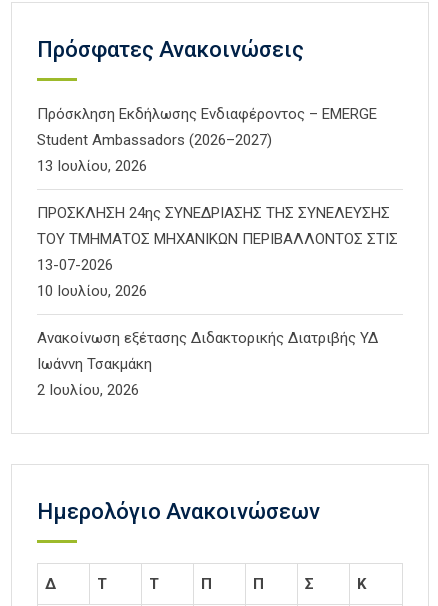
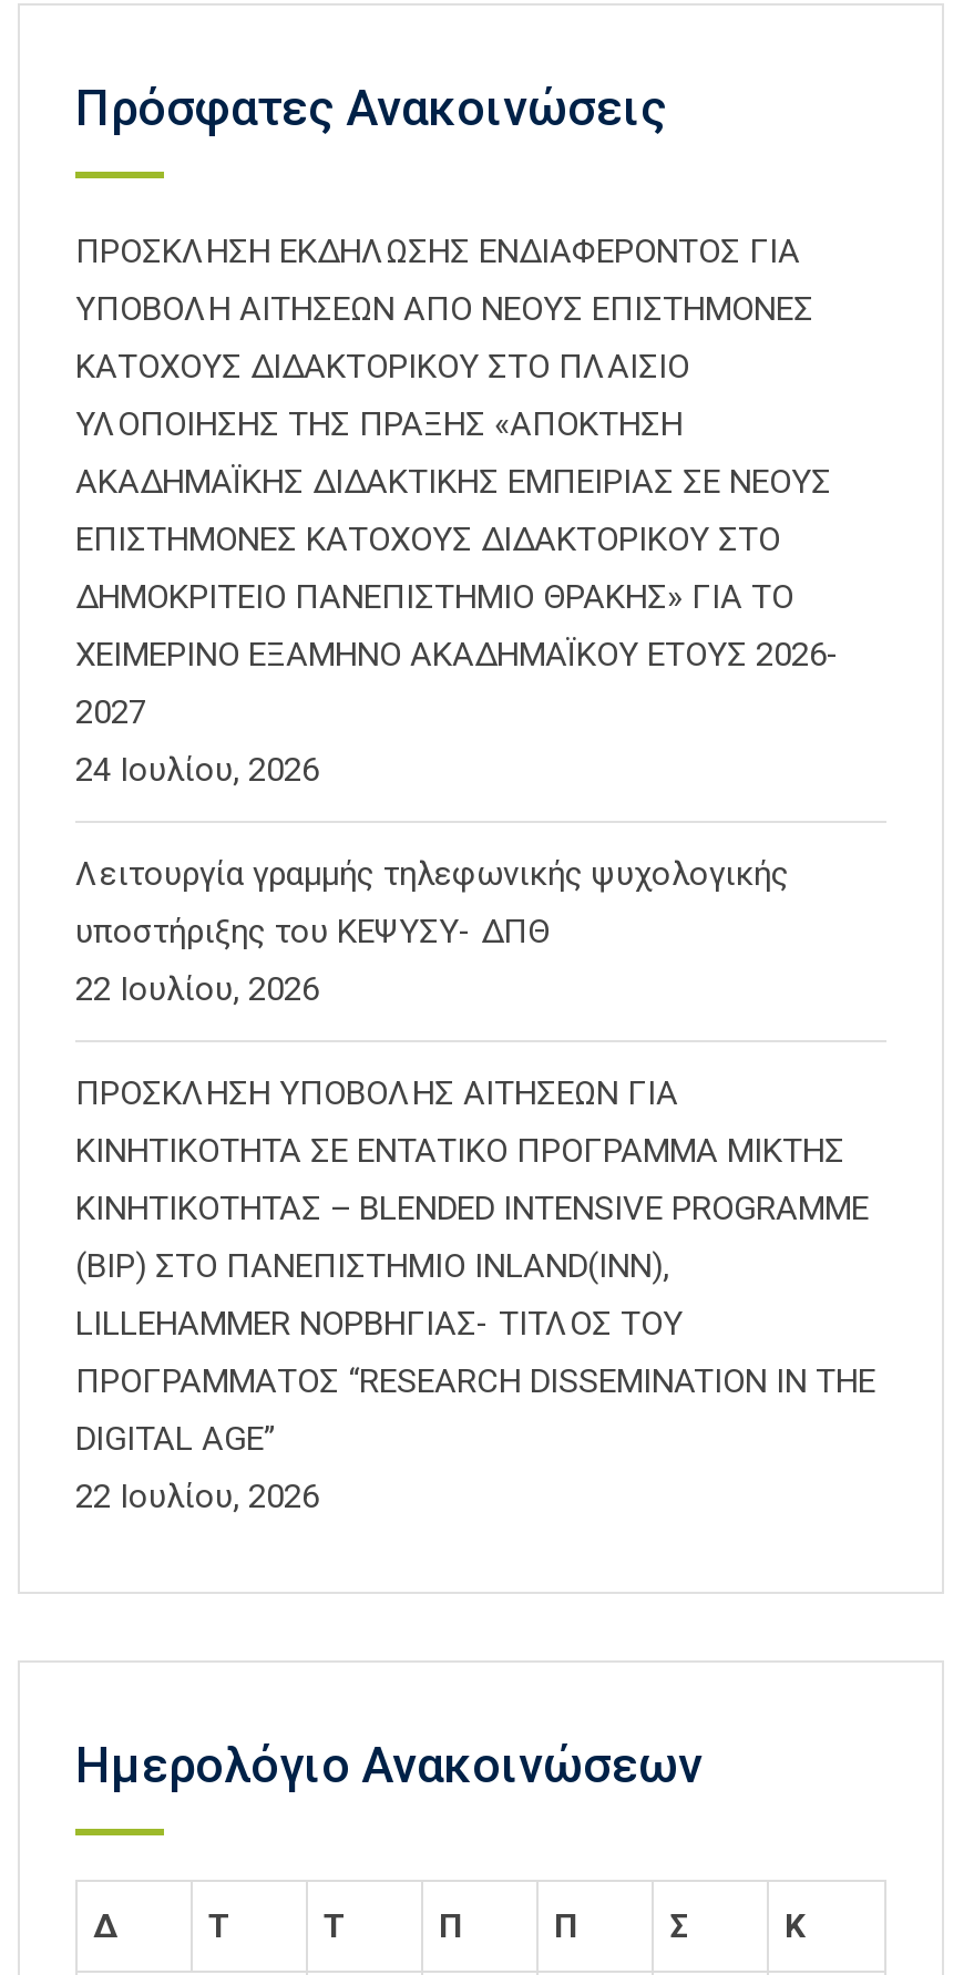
[37,105,377,175] Πρόσκληση Εκδήλωσης Ενδιαφέροντος – EMERGE | Student Ambassadors (2026–2027) | 13 Ιουλίου, 2026 -> [75,232,840,790] ΠΡΟΣΚΛΗΣΗ ΕΚΔΗΛΩΣΗΣ ΕΝΔΙΑΦΕΡΟΝΤΟΣ ΓΙΑ | ΥΠΟΒΟΛΗ ΑΙΤΗΣΕΩΝ ΑΠΟ ΝΕΟΥΣ ΕΠΙΣΤΗΜΟΝΕΣ | ΚΑΤΟΧΟΥΣ ΔΙΔΑΚΤΟΡΙΚΟΥ ΣΤΟ ΠΛΑΙΣΙΟ | ΥΛΟΠΟΙΗΣΗΣ ΤΗΣ ΠΡΑΞΗΣ «ΑΠΟΚΤΗΣΗ | ΑΚΑΔΗΜΑΪΚΗΣ ΔΙΔΑΚΤΙΚΗΣ ΕΜΠΕΙΡΙΑΣ ΣΕ ΝΕΟΥΣ | ΕΠΙΣΤΗΜΟΝΕΣ ΚΑΤΟΧΟΥΣ ΔΙΔΑΚΤΟΡΙΚΟΥ ΣΤΟ | ΔΗΜΟΚΡΙΤΕΙΟ ΠΑΝΕΠΙΣΤΗΜΙΟ ΘΡΑΚΗΣ» ΓΙΑ ΤΟ | ΧΕΙΜΕΡΙΝΟ ΕΞΑΜΗΝΟ ΑΚΑΔΗΜΑΪΚΟΥ ΕΤΟΥΣ 2026- | 2027 | 24 Ιουλίου, 2026
[37,204,398,300] ΠΡΟΣΚΛΗΣΗ 24ης ΣΥΝΕΔΡΙΑΣΗΣ ΤΗΣ ΣΥΝΕΛΕΥΣΗΣ | ΤΟΥ ΤΜΗΜΑΤΟΣ ΜΗΧΑΝΙΚΩΝ ΠΕΡΙΒΑΛΛΟΝΤΟΣ ΣΤΙΣ | 13-07-2026 | 10 Ιουλίου, 2026 -> [75,855,789,1010] Λειτουργία γραμμής τηλεφωνικής ψυχολογικής | υποστήριξης του ΚΕΨΥΣΥ- ΔΠΘ | 22 Ιουλίου, 2026
[37,329,378,399] Ανακοίνωση εξέτασης Διδακτορικής Διατριβής ΥΔ | Ιωάννη Τσακμάκη | 2 Ιουλίου, 2026 -> [75,1074,875,1517] ΠΡΟΣΚΛΗΣΗ ΥΠΟΒΟΛΗΣ ΑΙΤΗΣΕΩΝ ΓΙΑ | ΚΙΝΗΤΙΚΟΤΗΤΑ ΣΕ ΕΝΤΑΤΙΚΟ ΠΡΟΓΡΑΜΜΑ ΜΙΚΤΗΣ | ΚΙΝΗΤΙΚΟΤΗΤΑΣ – BLENDED INTENSIVE PROGRAMME | (BIP) ΣΤΟ ΠΑΝΕΠΙΣΤΗΜΙΟ INLAND(INN), | LILLEHAMMER ΝΟΡΒΗΓΙΑΣ- ΤΙΤΛΟΣ ΤΟΥ | ΠΡΟΓΡΑΜΜΑΤΟΣ “RESEARCH DISSEMINATION IN THE | DIGITAL AGE” | 22 Ιουλίου, 2026

